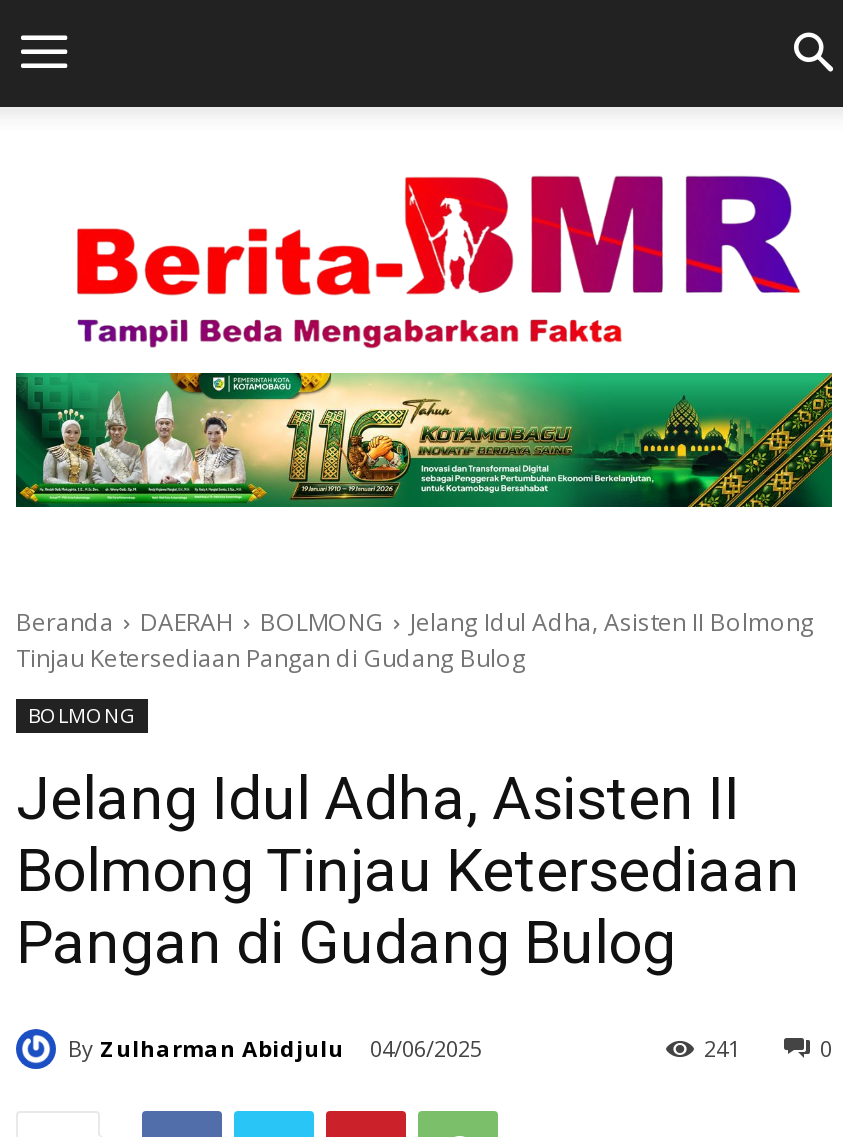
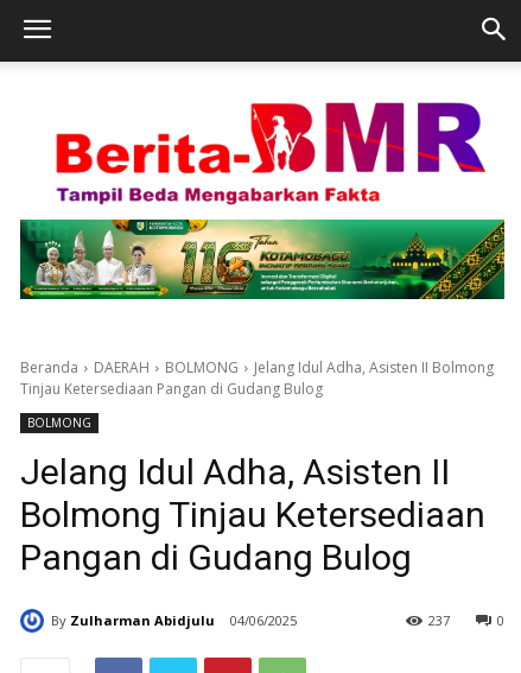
[704,1034,740,1064] 241 -> [428,612,450,630] 237

